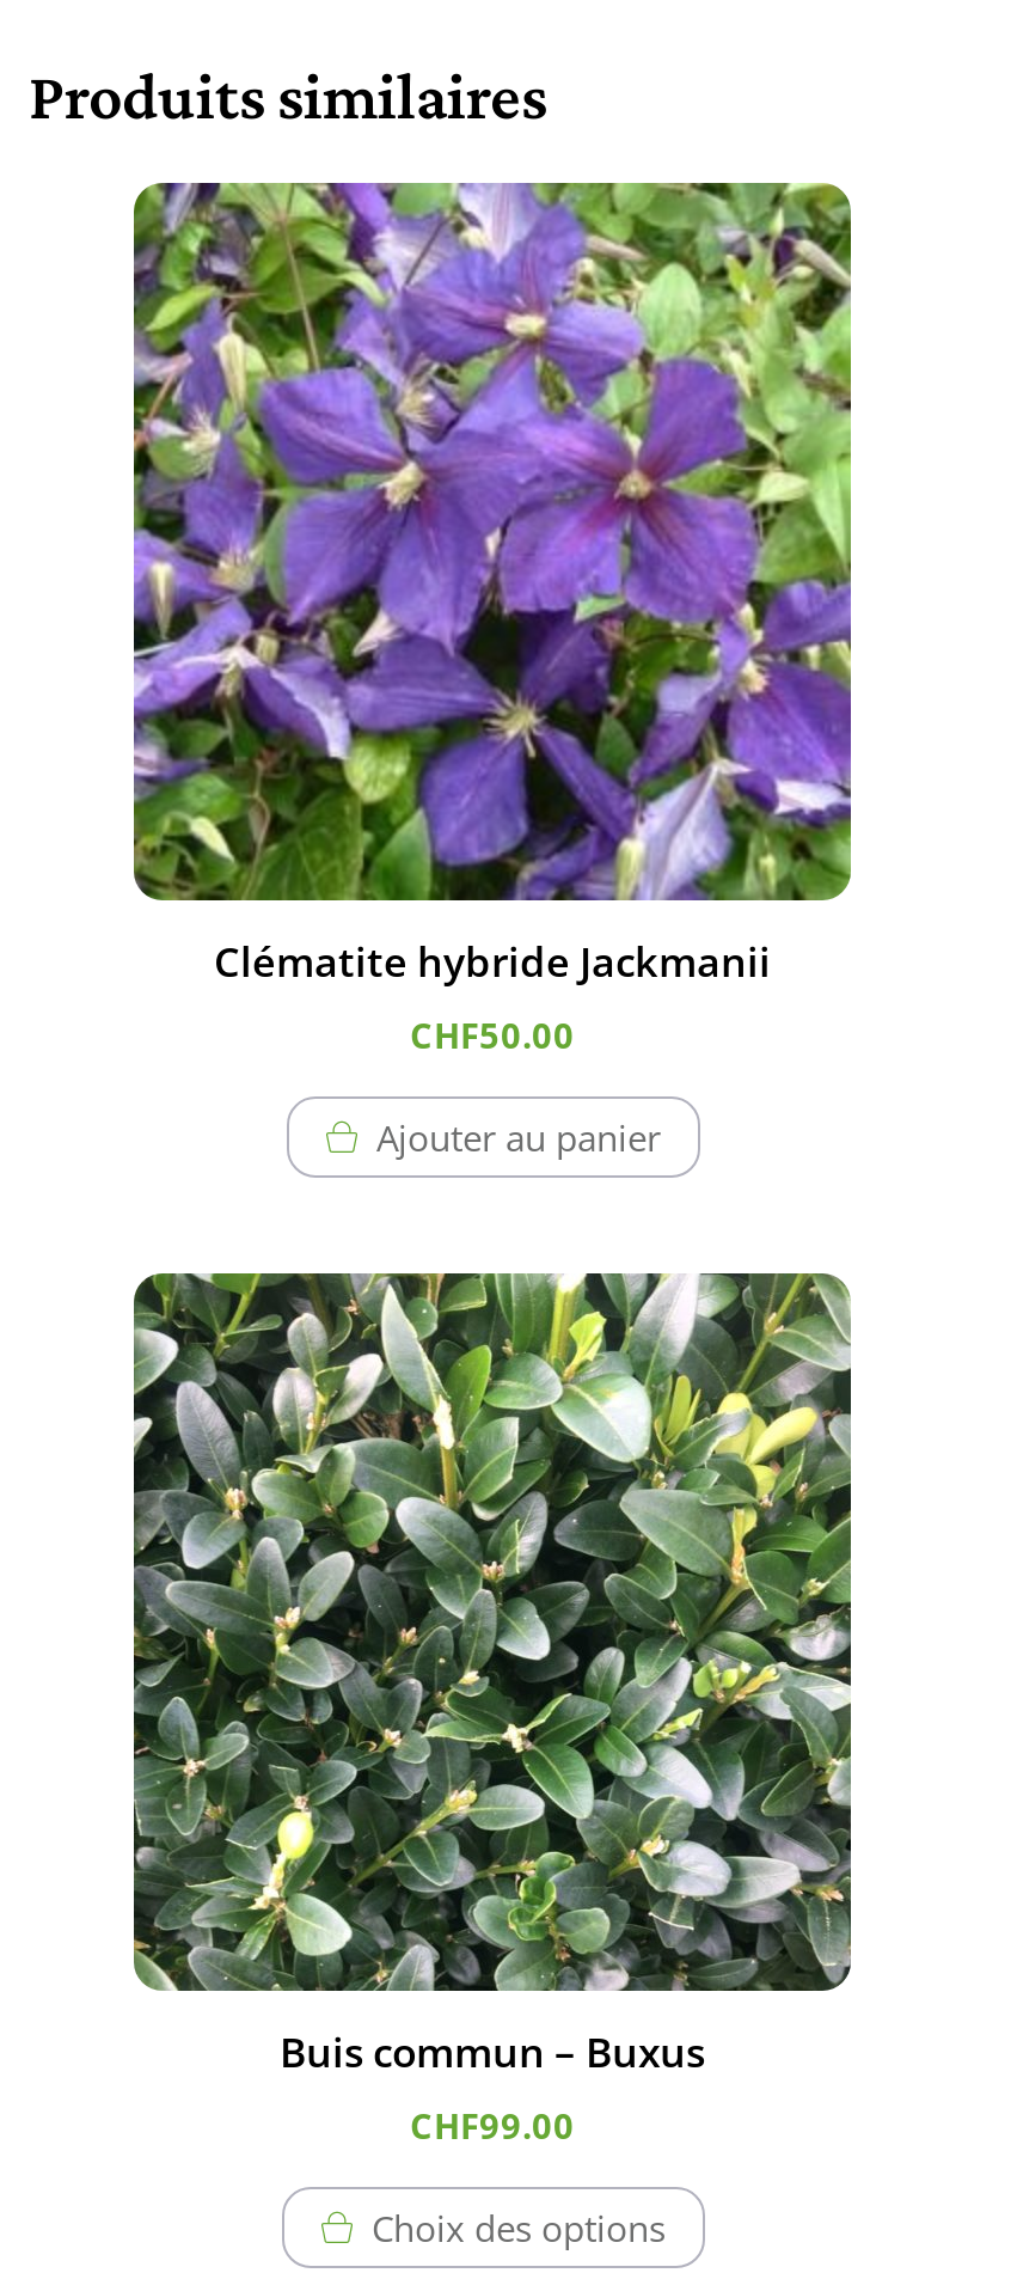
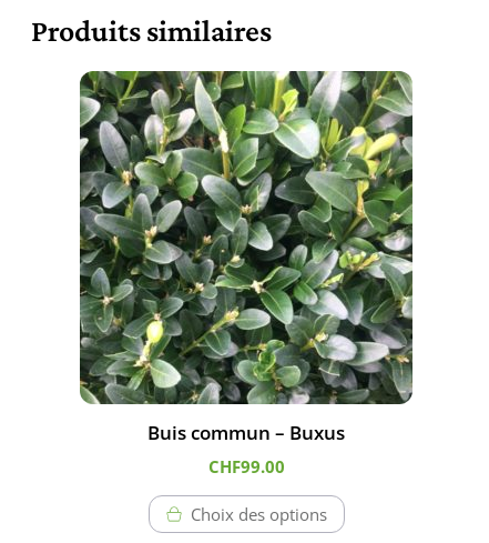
[131,181,853,1161] [image] | Clématite hybride Jackmanii | CHF50.00 | Ajouter au panier -> none

